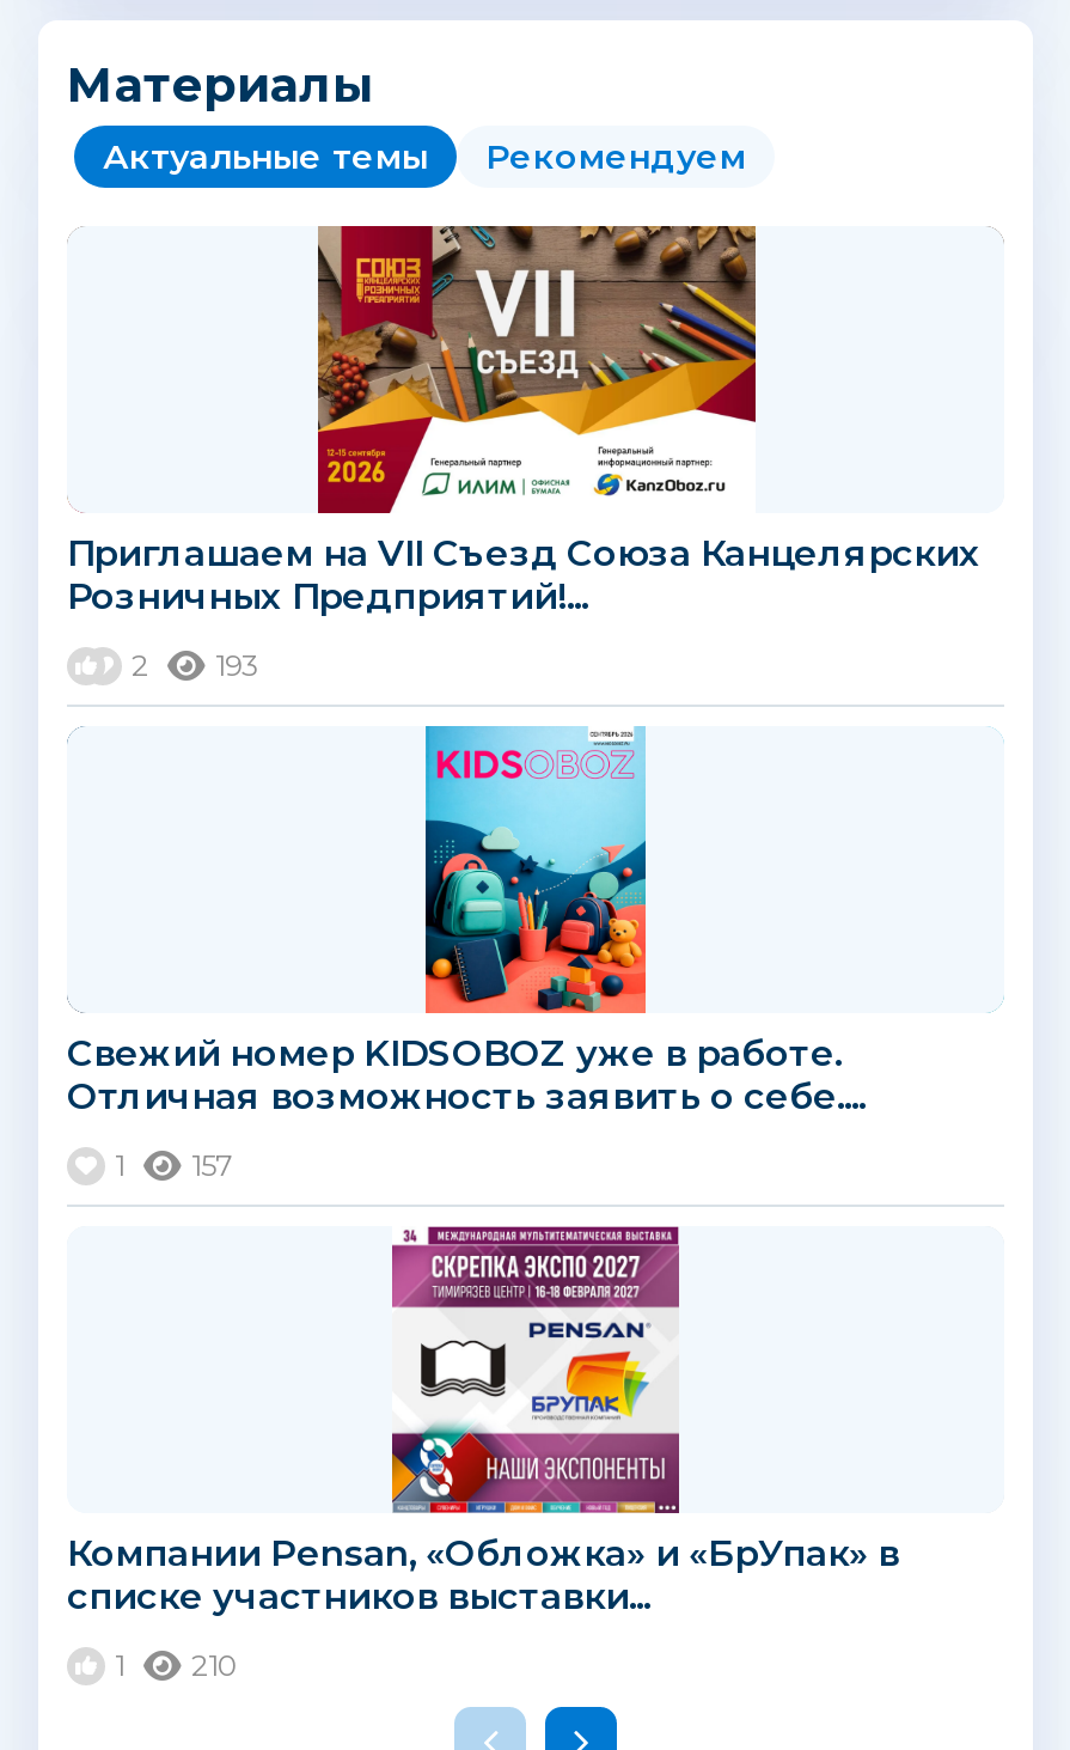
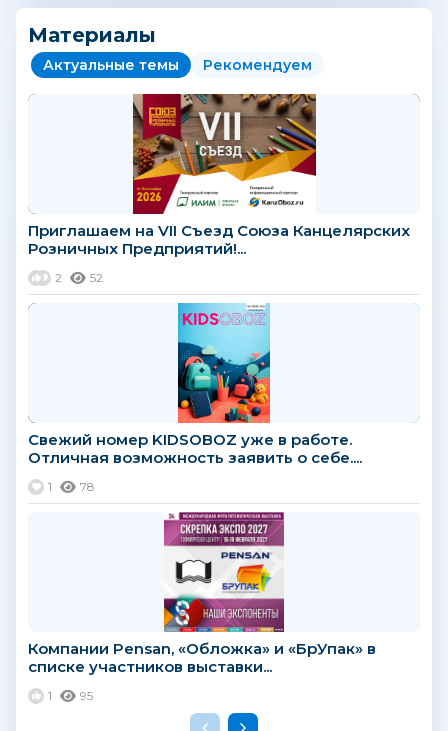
[132,647,258,683] 2 193 -> [55,270,103,285] 2 52
[115,1147,232,1183] 1 157 -> [48,479,95,494] 1 78
[115,1647,239,1683] 1 210 -> [48,688,93,703] 1 95

